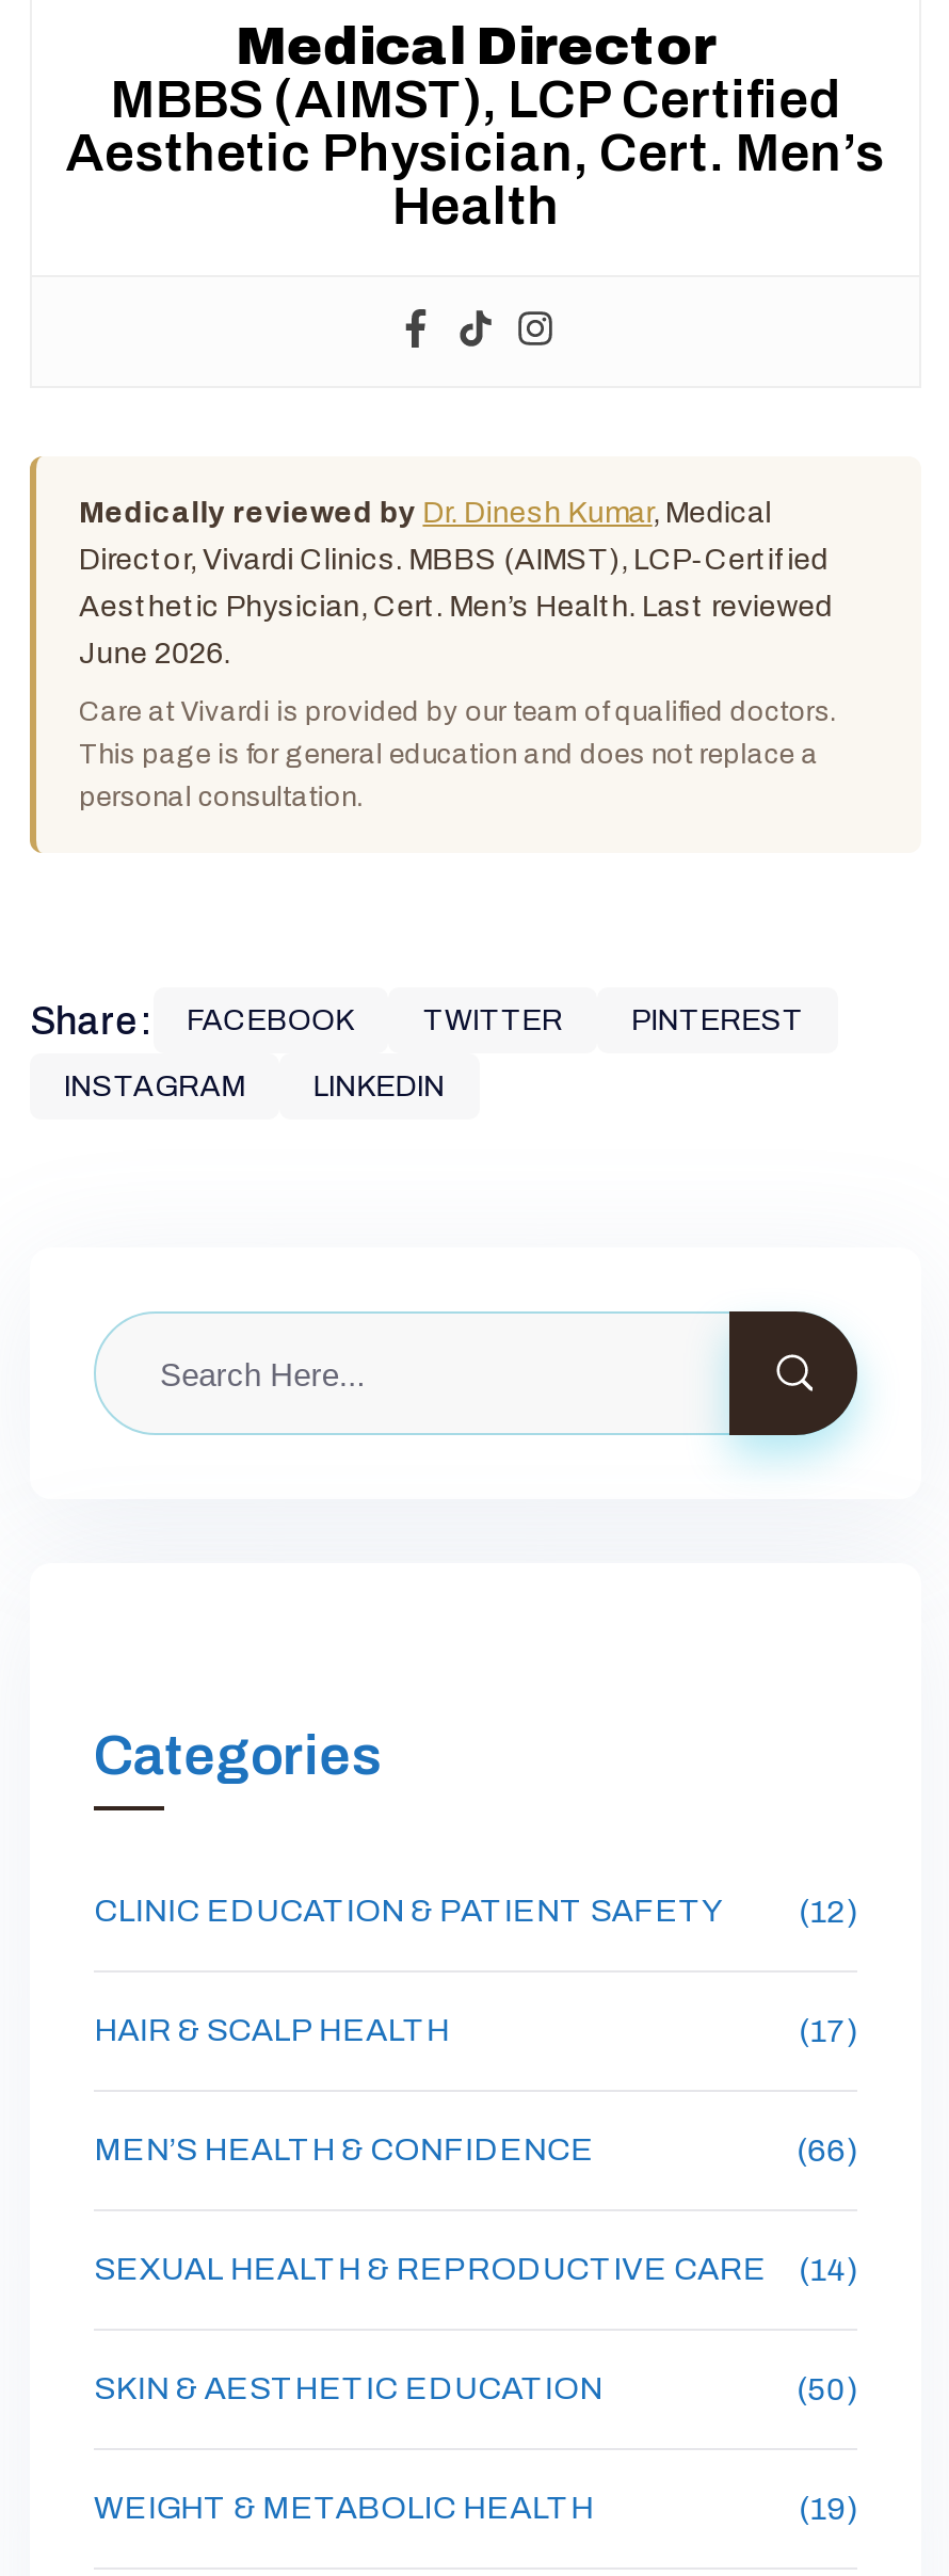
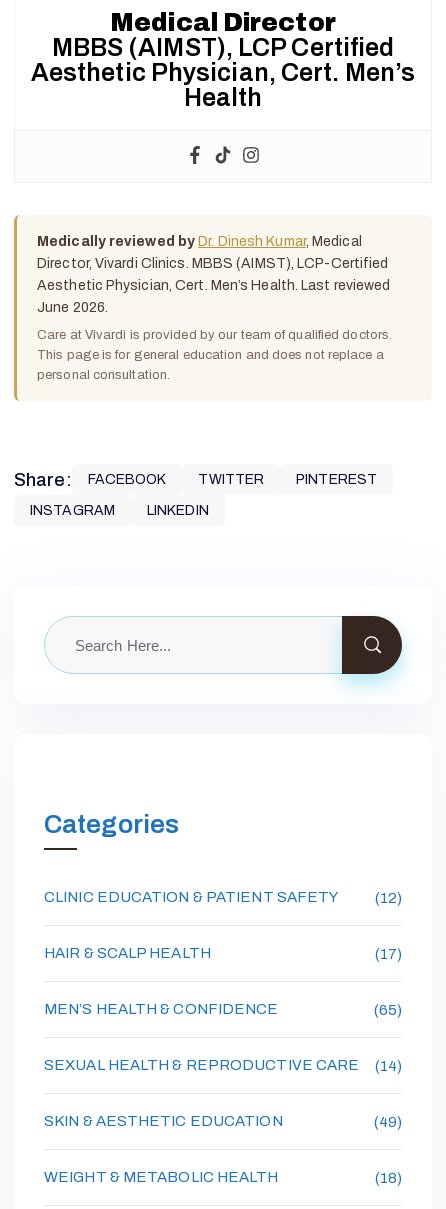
[797,2132,857,2167] (66) -> [374,1001,402,1017] (65)
[797,2371,857,2405] (50) -> [374,1113,402,1129] (49)
[799,2491,857,2525] (19) -> [375,1169,402,1185] (18)

